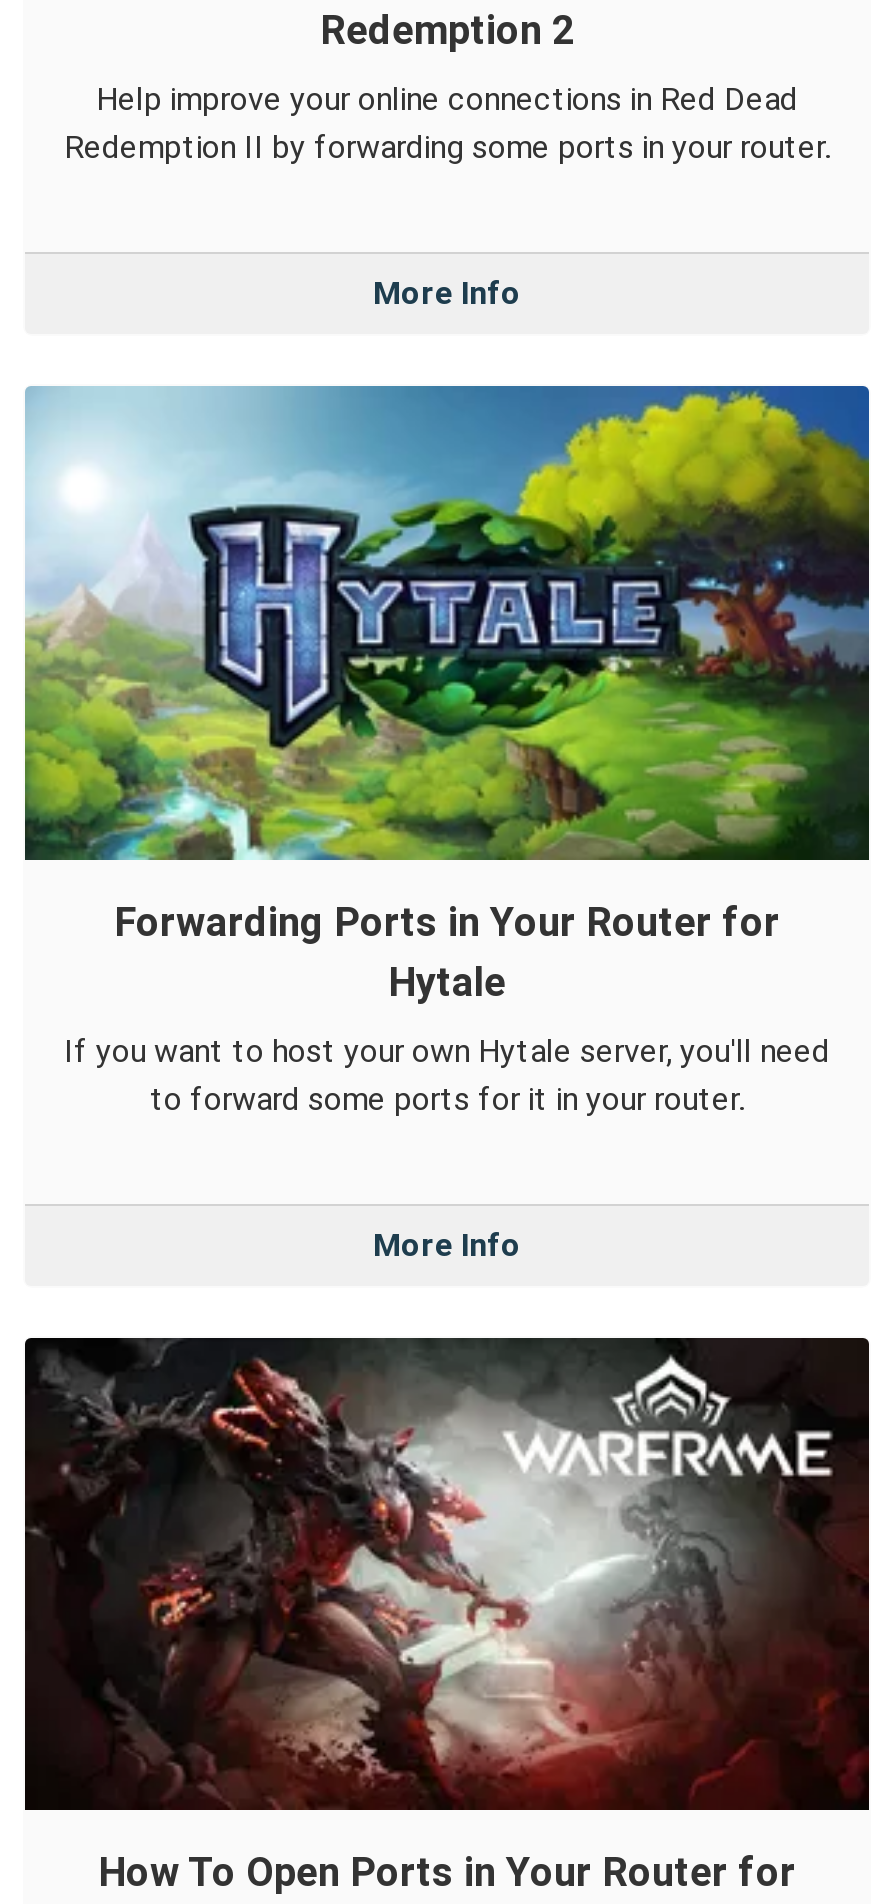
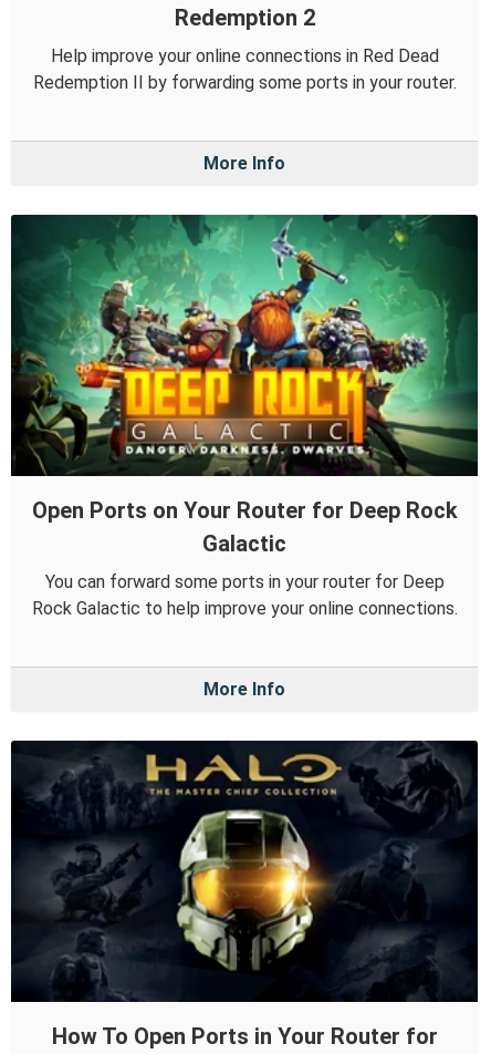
[23,384,871,1006] [image] | Forwarding Ports in Your Router for | Hytale -> [10,214,479,557] [image] | Open Ports on Your Router for Deep Rock | Galactic
[64,1032,830,1118] If you want to host your own Hytale server, you'll need | to forward some ports for it in your router. -> [32,571,457,619] You can forward some ports in your router for Deep | Rock Galactic to help improve your online connections.
[25,1338,869,1810] [image] -> [13,741,478,1002] [image]

